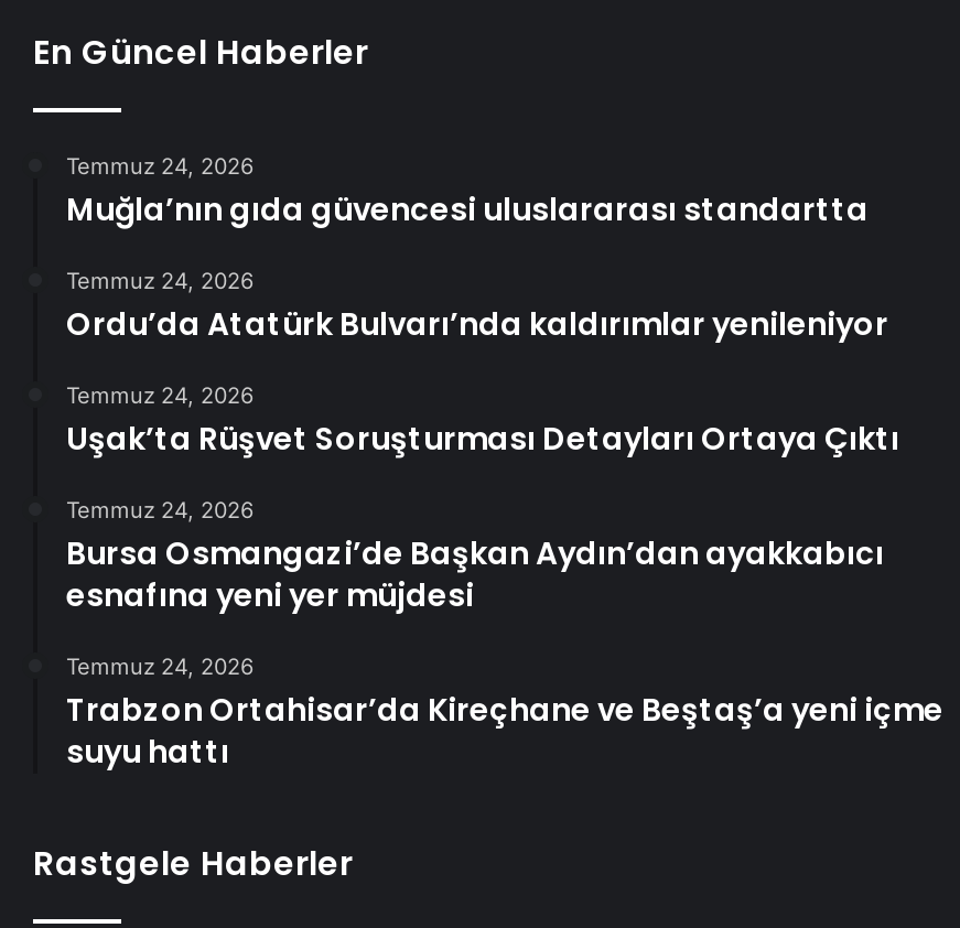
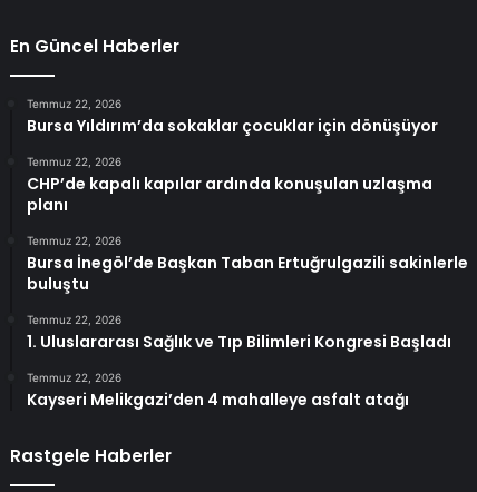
[66,152,869,232] Temmuz 24, 2026 | Muğla’nın gıda güvencesi uluslararası standartta -> [27,97,438,137] Temmuz 22, 2026 | Bursa Yıldırım’da sokaklar çocuklar için dönüşüyor
[66,267,888,346] Temmuz 24, 2026 | Ordu’da Atatürk Bulvarı’nda kaldırımlar yenileniyor -> [27,155,432,216] Temmuz 22, 2026 | CHP’de kapalı kapılar ardında konuşulan uzlaşma | planı
[66,382,899,461] Temmuz 24, 2026 | Uşak’ta Rüşvet Soruşturması Detayları Ortaya Çıktı -> [27,234,468,295] Temmuz 22, 2026 | Bursa İnegöl’de Başkan Taban Ertuğrulgazili sakinlerle | buluştu
[66,496,884,617] Temmuz 24, 2026 | Bursa Osmangazi’de Başkan Aydın’dan ayakkabıcı | esnafına yeni yer müjdesi -> [27,313,451,353] Temmuz 22, 2026 | 1. Uluslararası Sağlık ve Tıp Bilimleri Kongresi Başladı
[66,653,943,774] Temmuz 24, 2026 | Trabzon Ortahisar’da Kireçhane ve Beştaş’a yeni içme | suyu hattı -> [27,371,409,411] Temmuz 22, 2026 | Kayseri Melikgazi’den 4 mahalleye asfalt atağı

